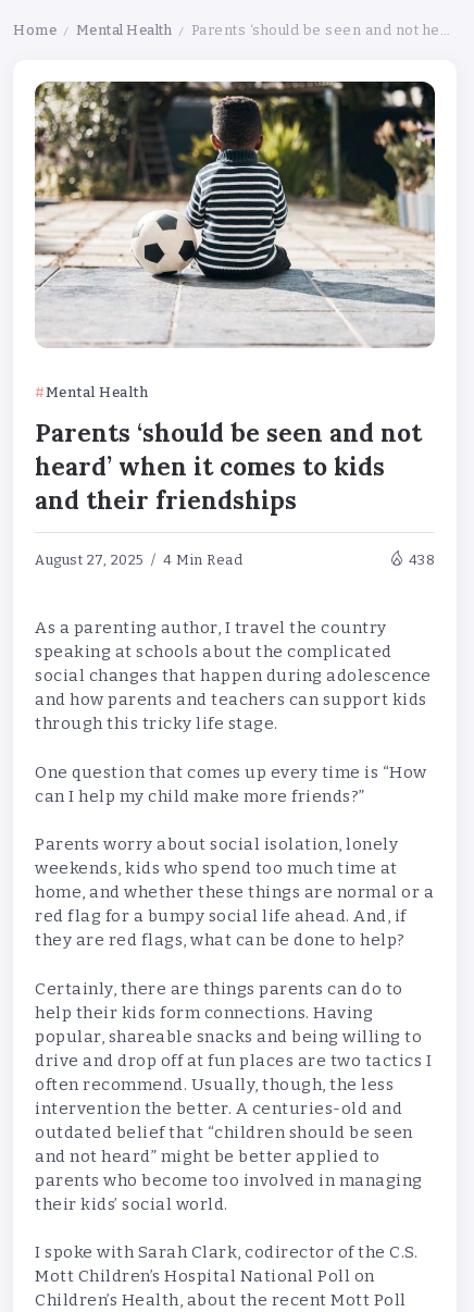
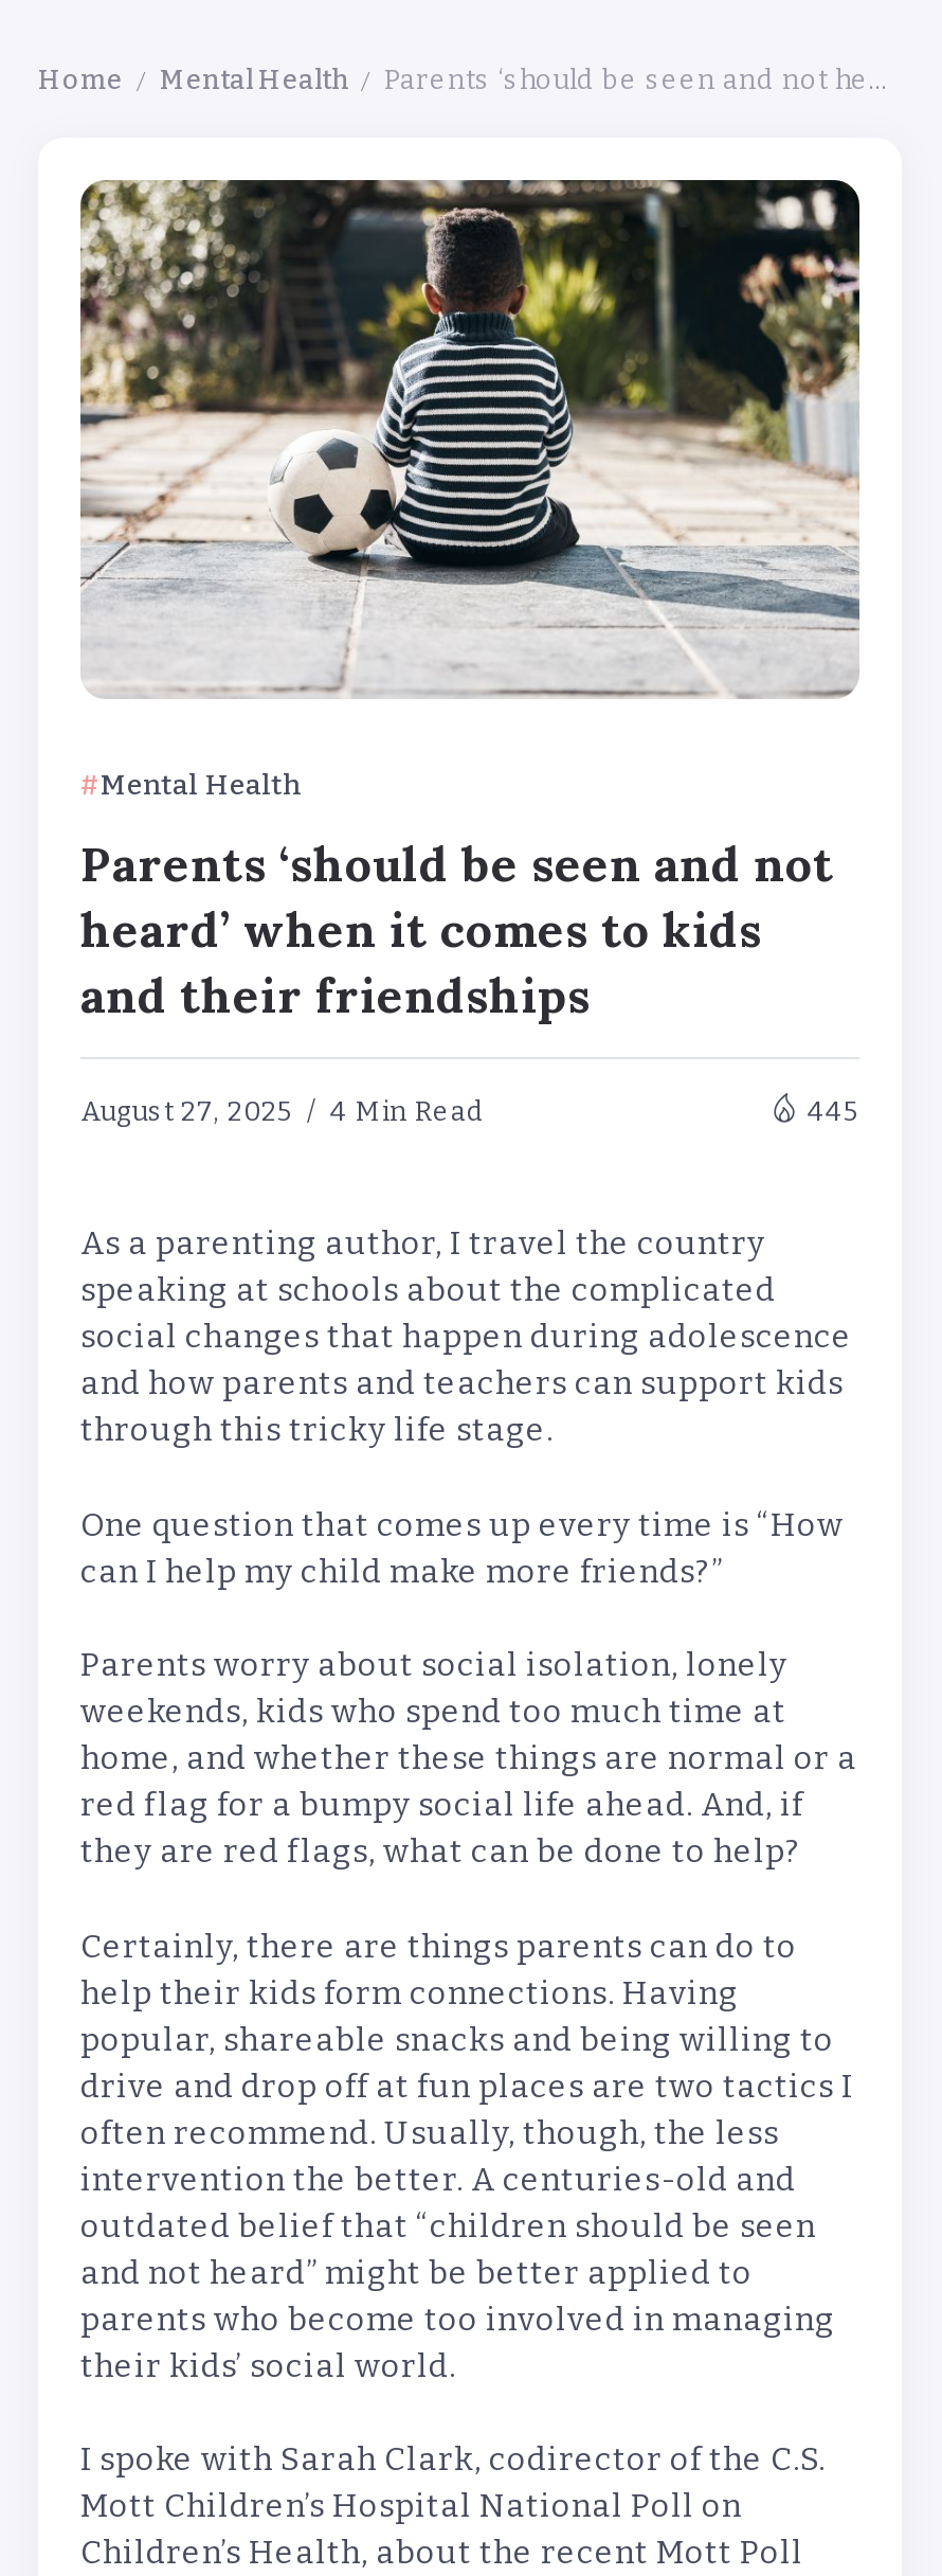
[408,552,435,568] 438 -> [808,1096,859,1128] 445

